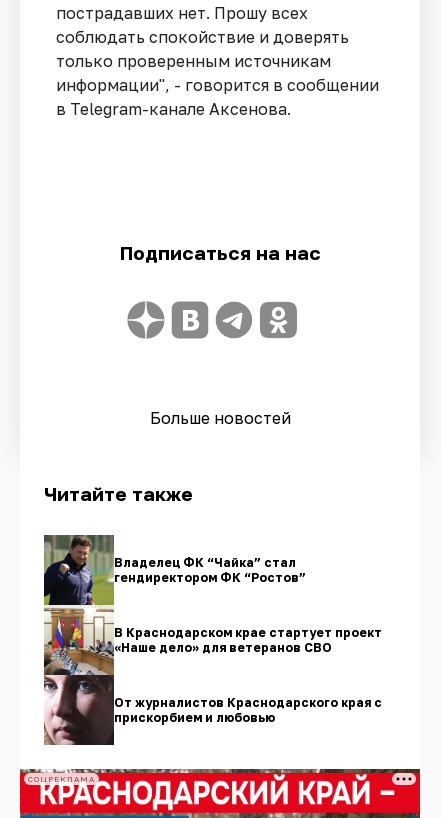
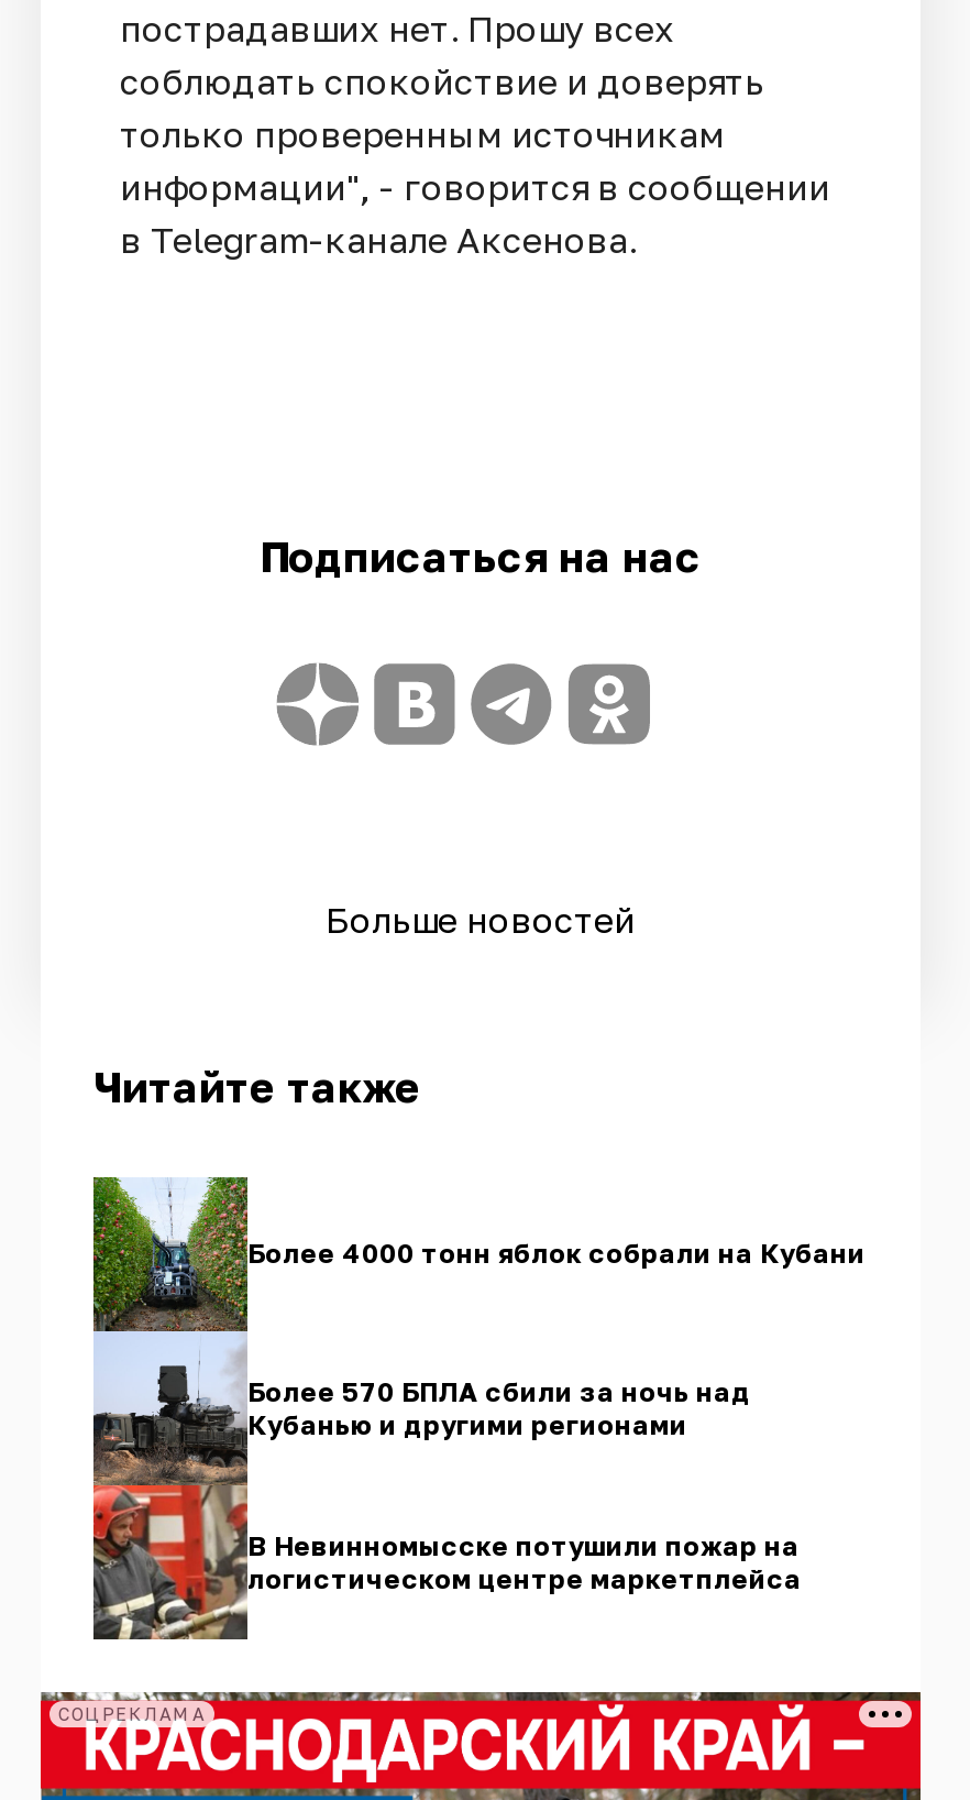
[43,534,306,746] [image] | Владелец ФК “Чайка” стал | гендиректором ФК “Ростов” -> [91,1177,866,1642] [image] | Более 4000 тонн яблок собрали на Кубани
[114,625,382,655] В Краснодарском крае стартует проект | «Наше дело» для ветеранов СВО -> [247,1374,751,1440] Более 570 БПЛА сбили за ночь над | Кубанью и другими регионами
[114,695,382,725] От журналистов Краснодарского края с | прискорбием и любовью -> [247,1528,802,1594] В Невинномысске потушили пожар на | логистическом центре маркетплейса

